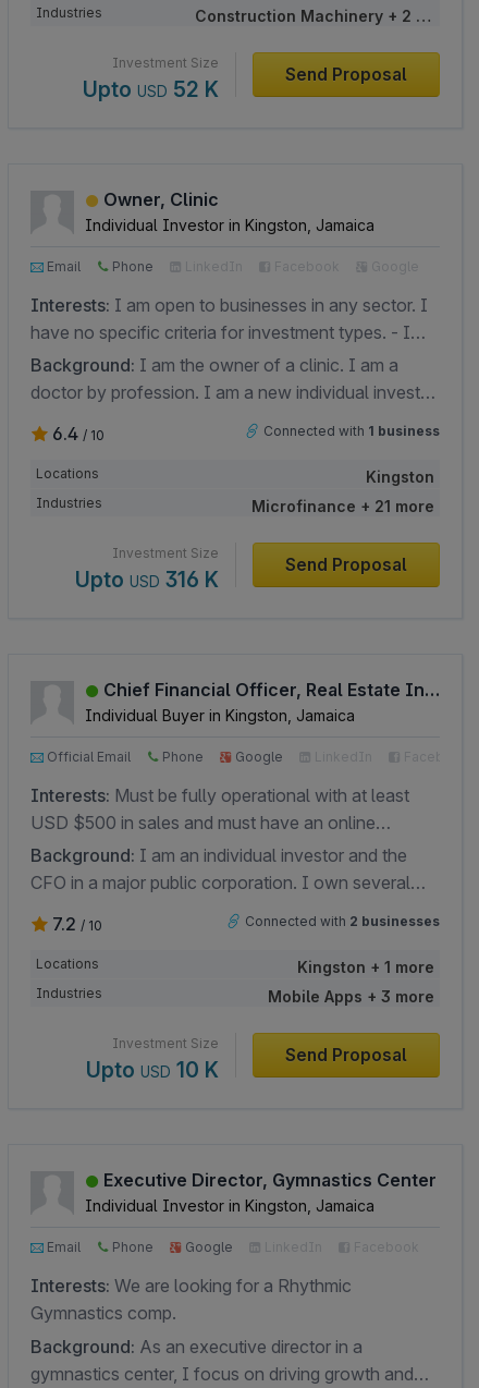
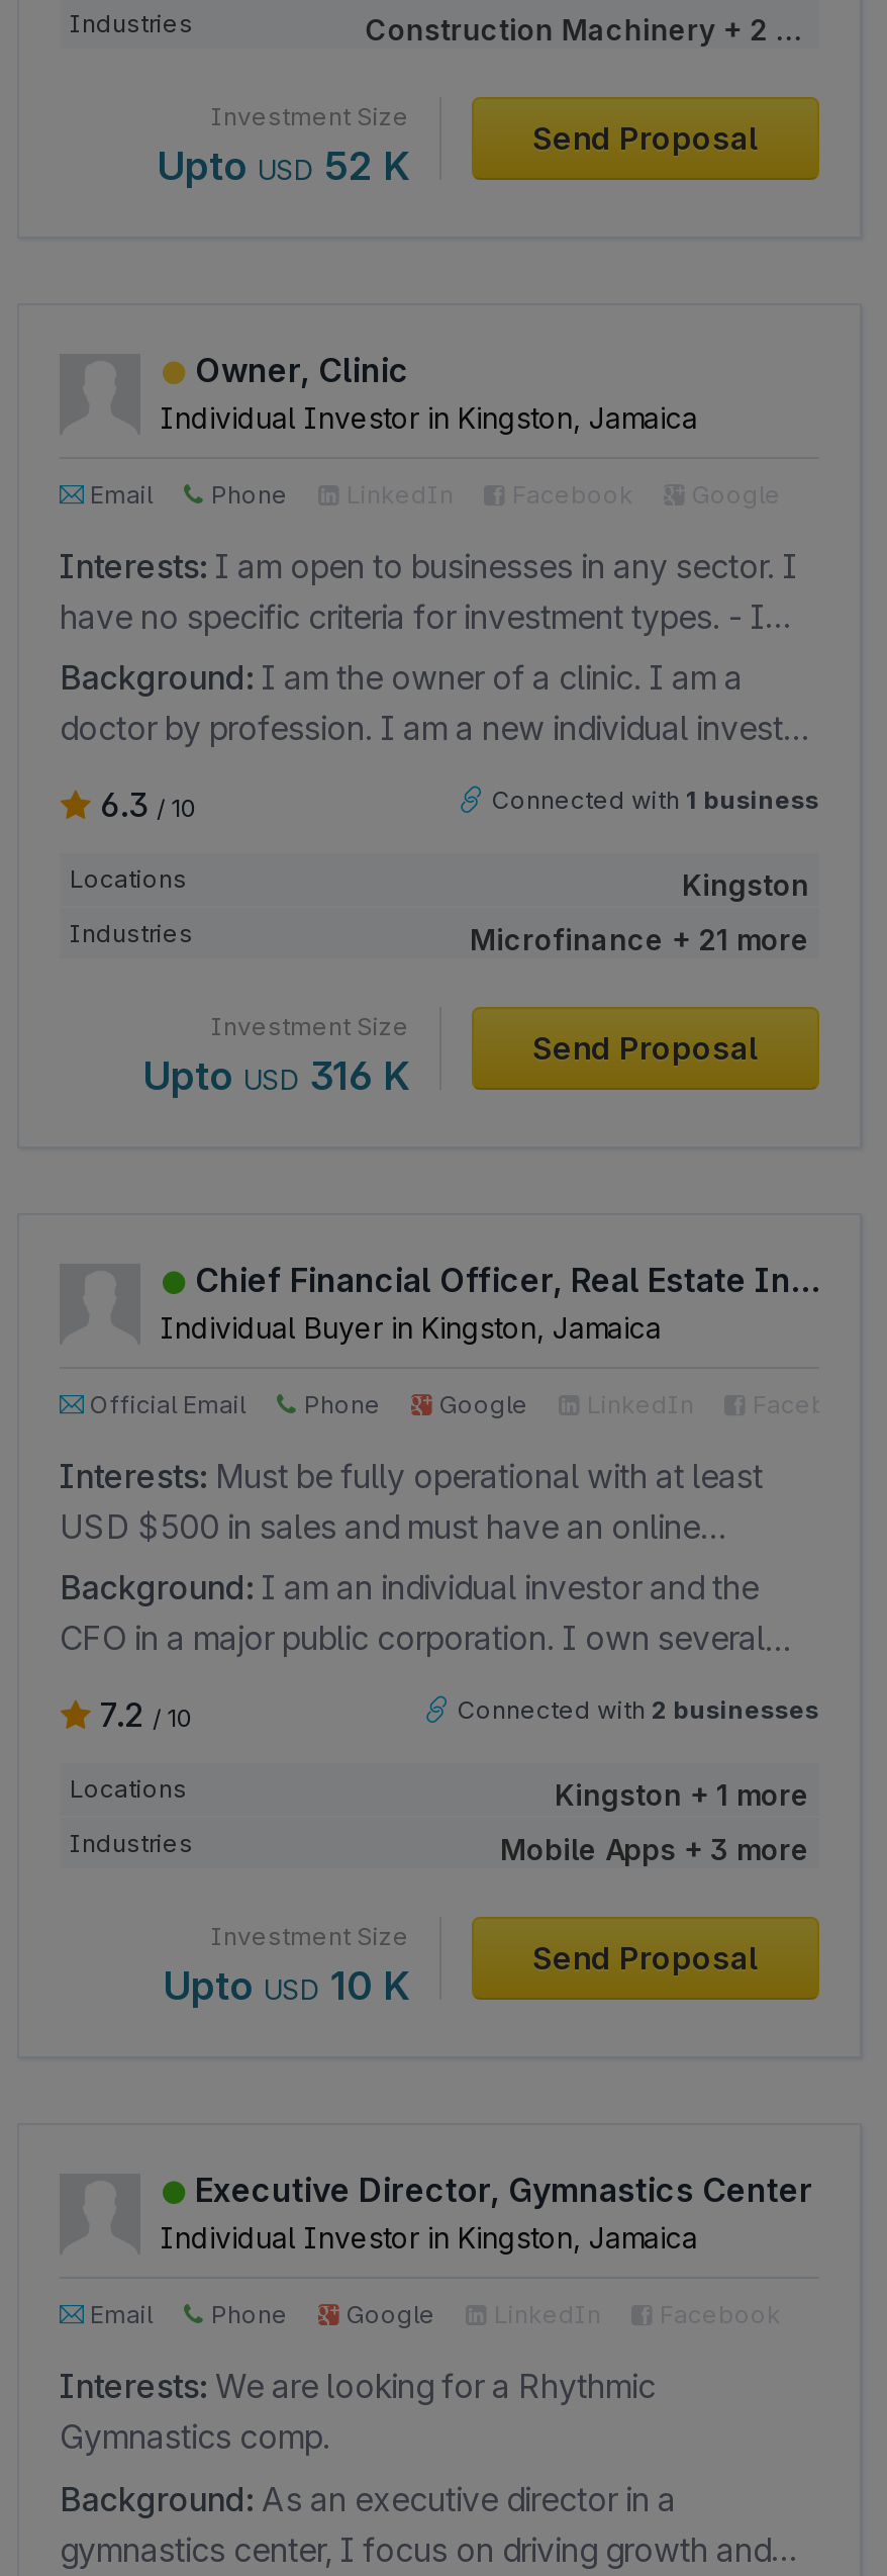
[52,423,105,445] 6.4 / 10 -> [100,785,197,825] 6.3 / 10

